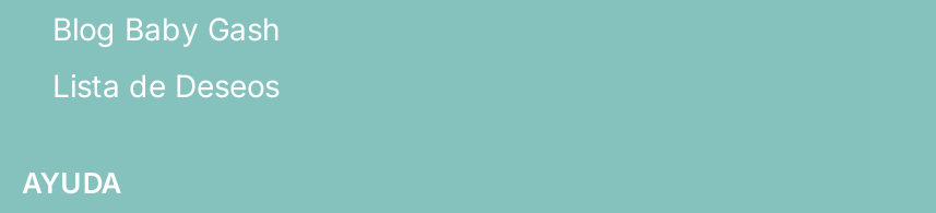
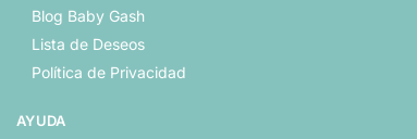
none -> [32,63,186,82] Política de Privacidad

